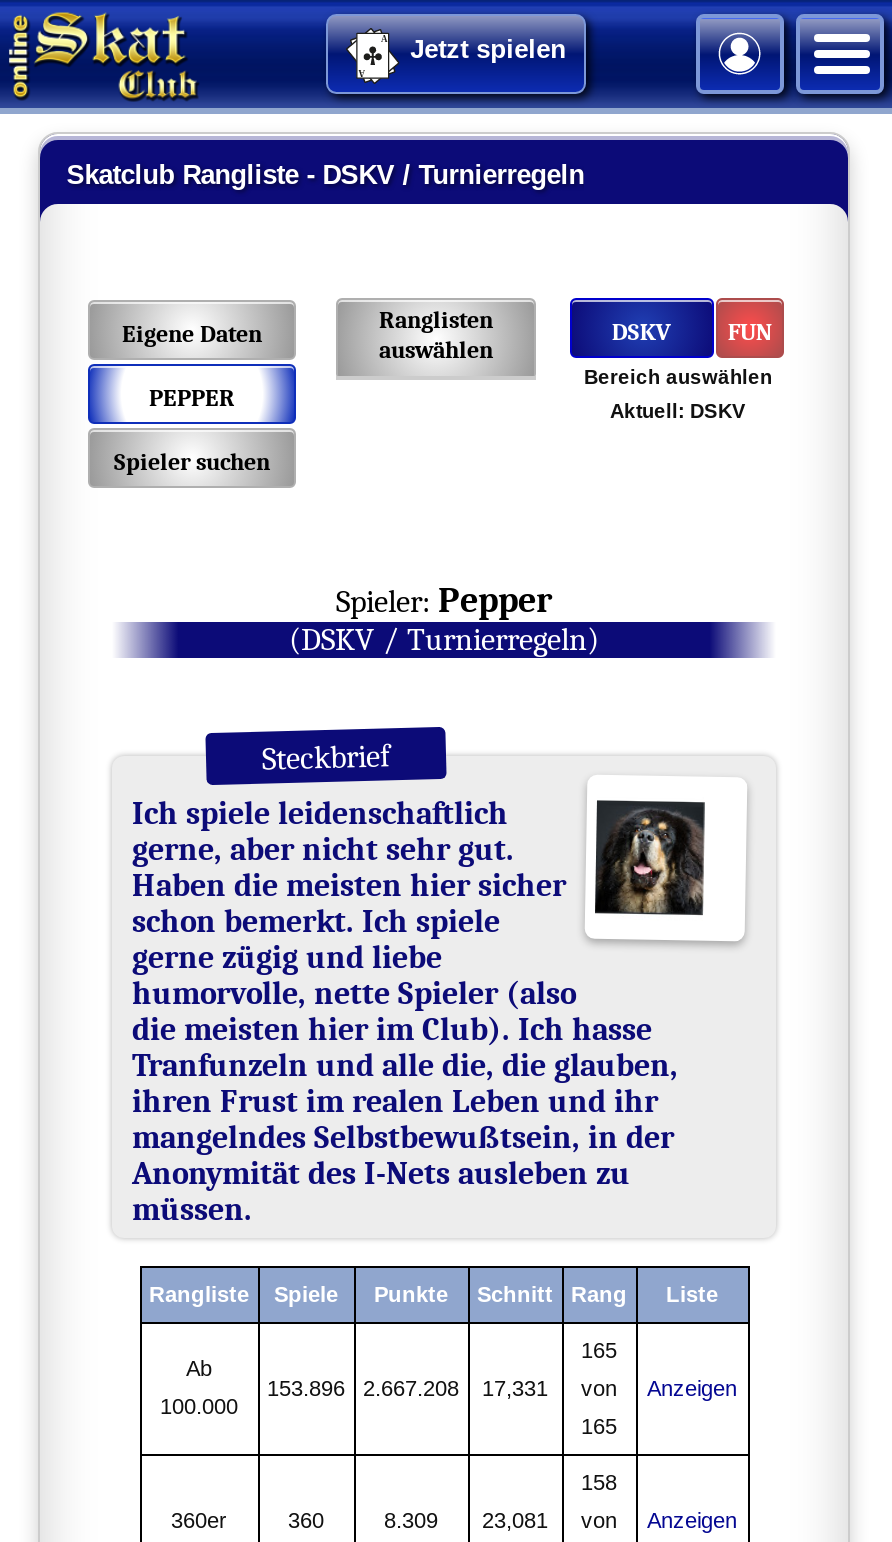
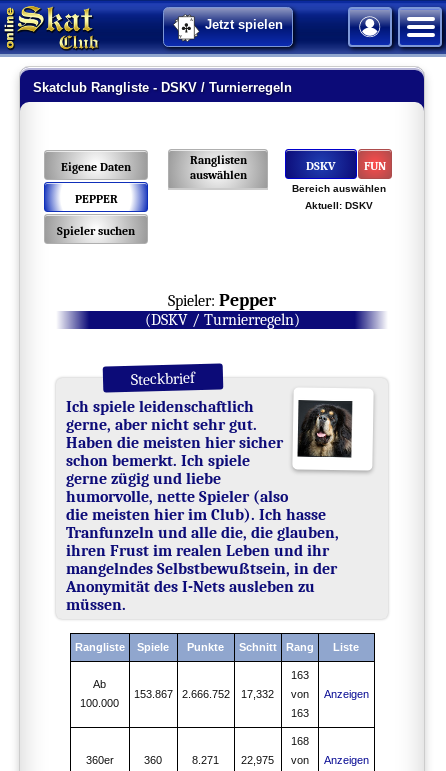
[581,1338,617,1362] 165 -> [290,669,308,681] 163
[267,1376,345,1400] 153.896 -> [133,688,172,700] 153.867
[363,1376,459,1400] 2.667.208 -> [181,688,229,700] 2.666.752
[482,1376,548,1400] 17,331 -> [241,688,274,700] 17,332
[581,1414,617,1438] 165 -> [290,707,308,719] 163
[581,1470,617,1494] 158 -> [290,735,308,747] 168
[384,1508,438,1532] 8.309 -> [192,754,219,766] 8.271
[482,1508,548,1532] 23,081 -> [241,754,274,766] 22,975

